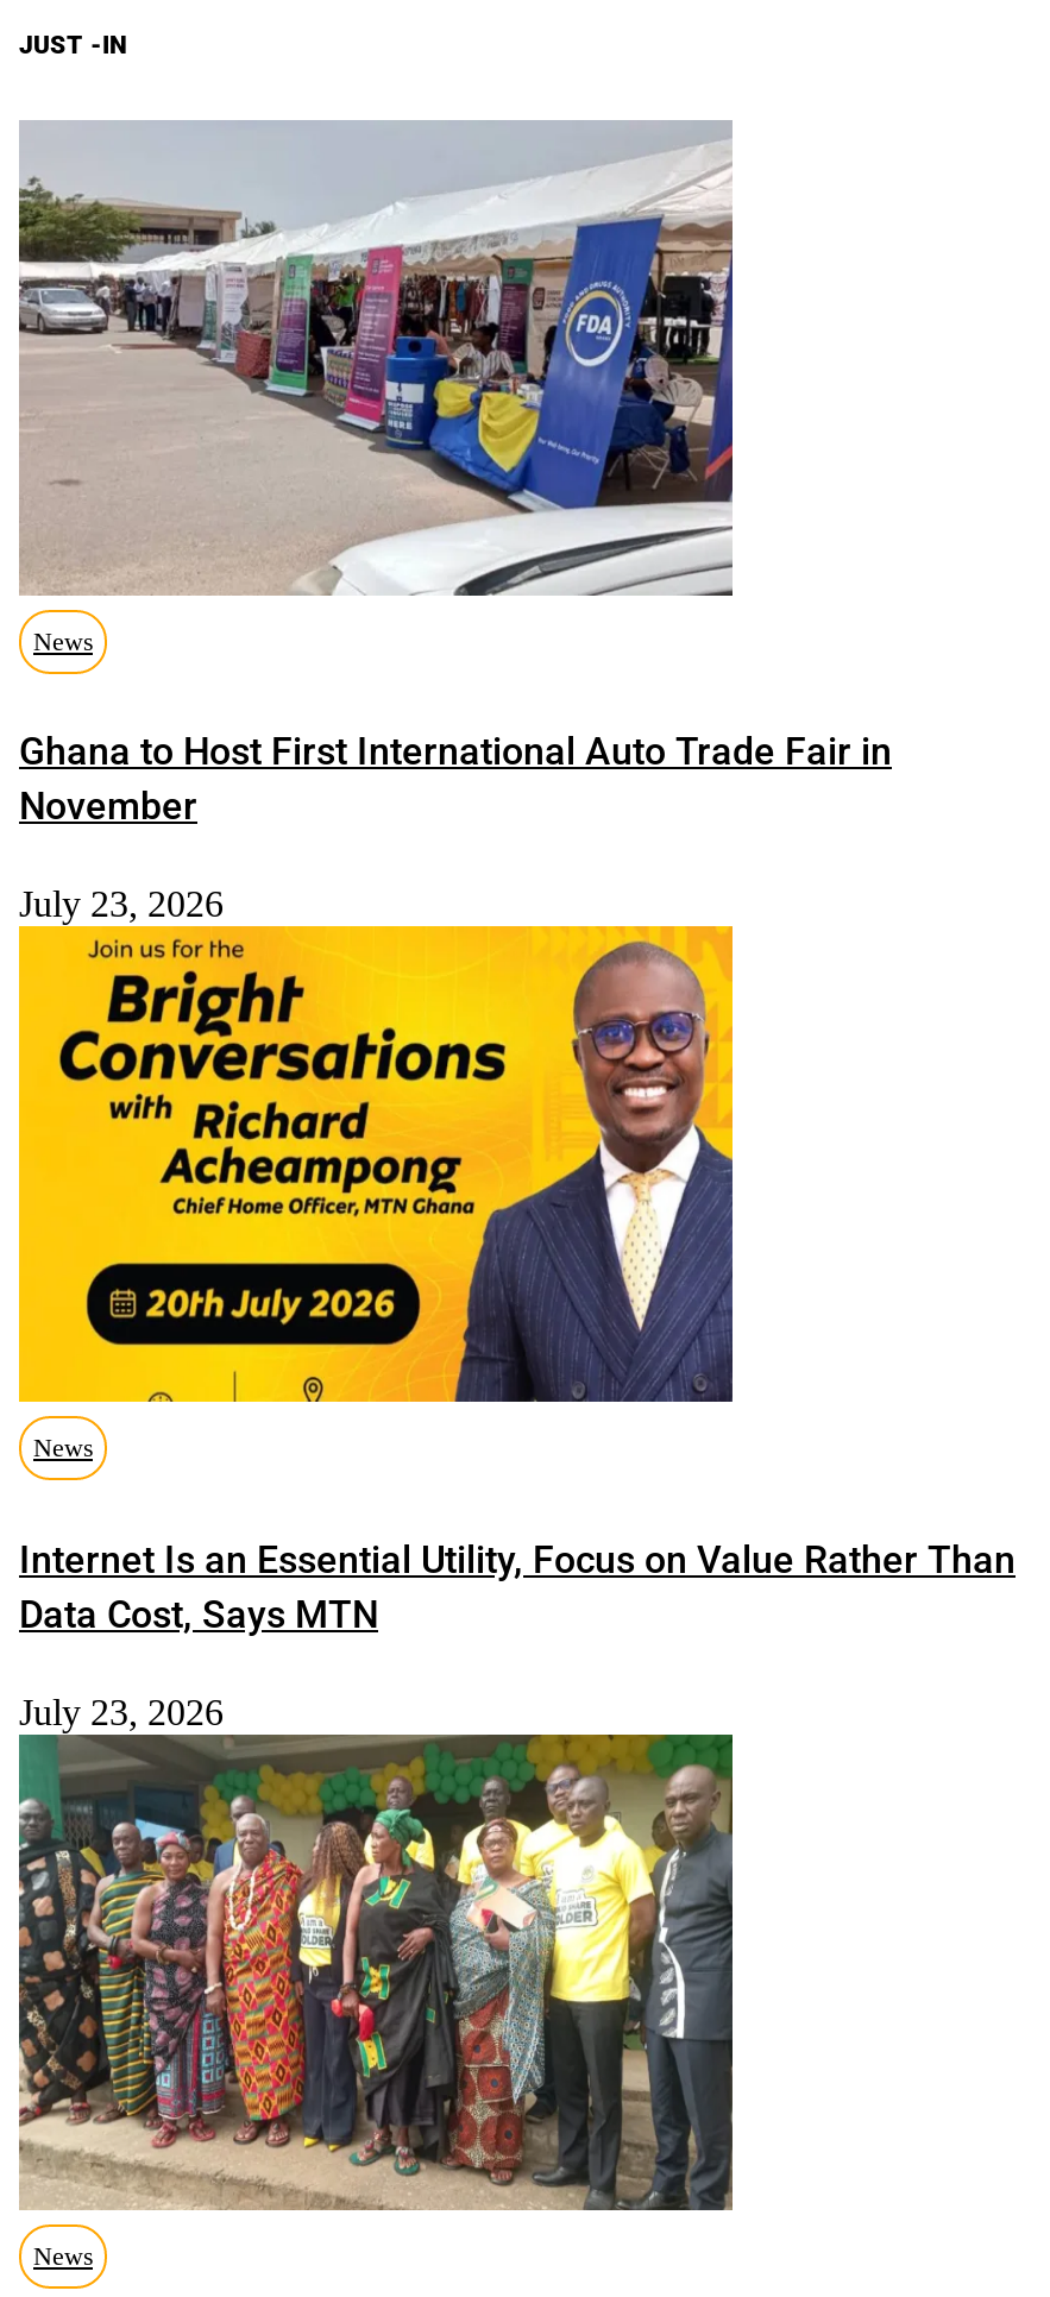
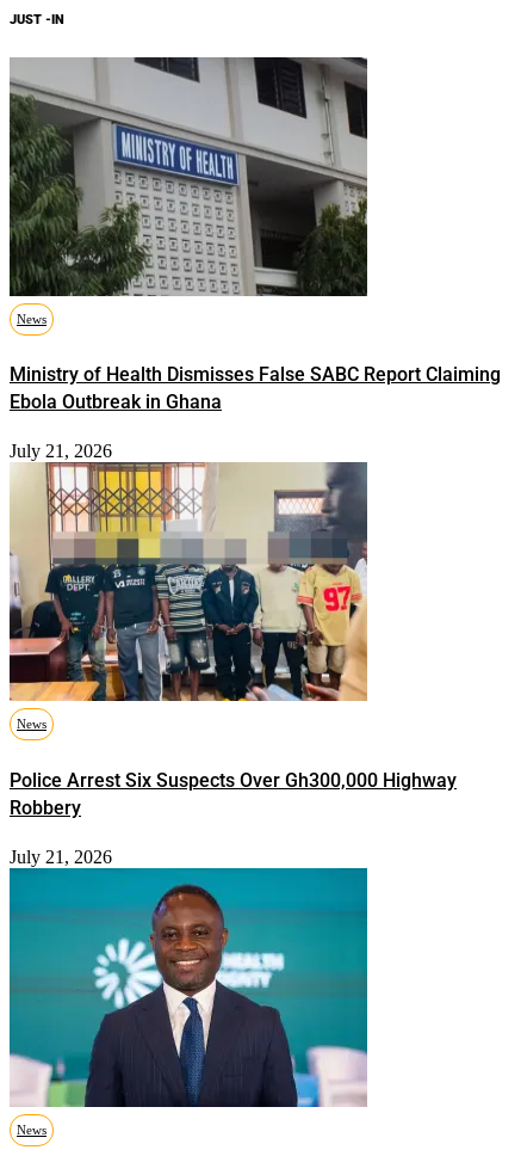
[19,120,735,596] [image] -> [8,56,368,297] [image]
[19,729,892,829] Ghana to Host First International Auto Trade Fair in | November -> [10,363,501,413] Ministry of Health Dismisses False SABC Report Claiming | Ebola Outbreak in Ghana
[17,884,735,1404] [image] | July 23, 2026 -> [8,441,368,702] [image] | July 21, 2026
[19,1536,1016,1636] Internet Is an Essential Utility, Focus on Value Rather Than | Data Cost, Says MTN -> [10,769,457,819] Police Arrest Six Suspects Over Gh300,000 Highway | Robbery
[19,1692,224,1732] July 23, 2026 -> [10,847,112,867] July 21, 2026
[17,1732,735,2213] [image] -> [8,867,368,1108] [image]

